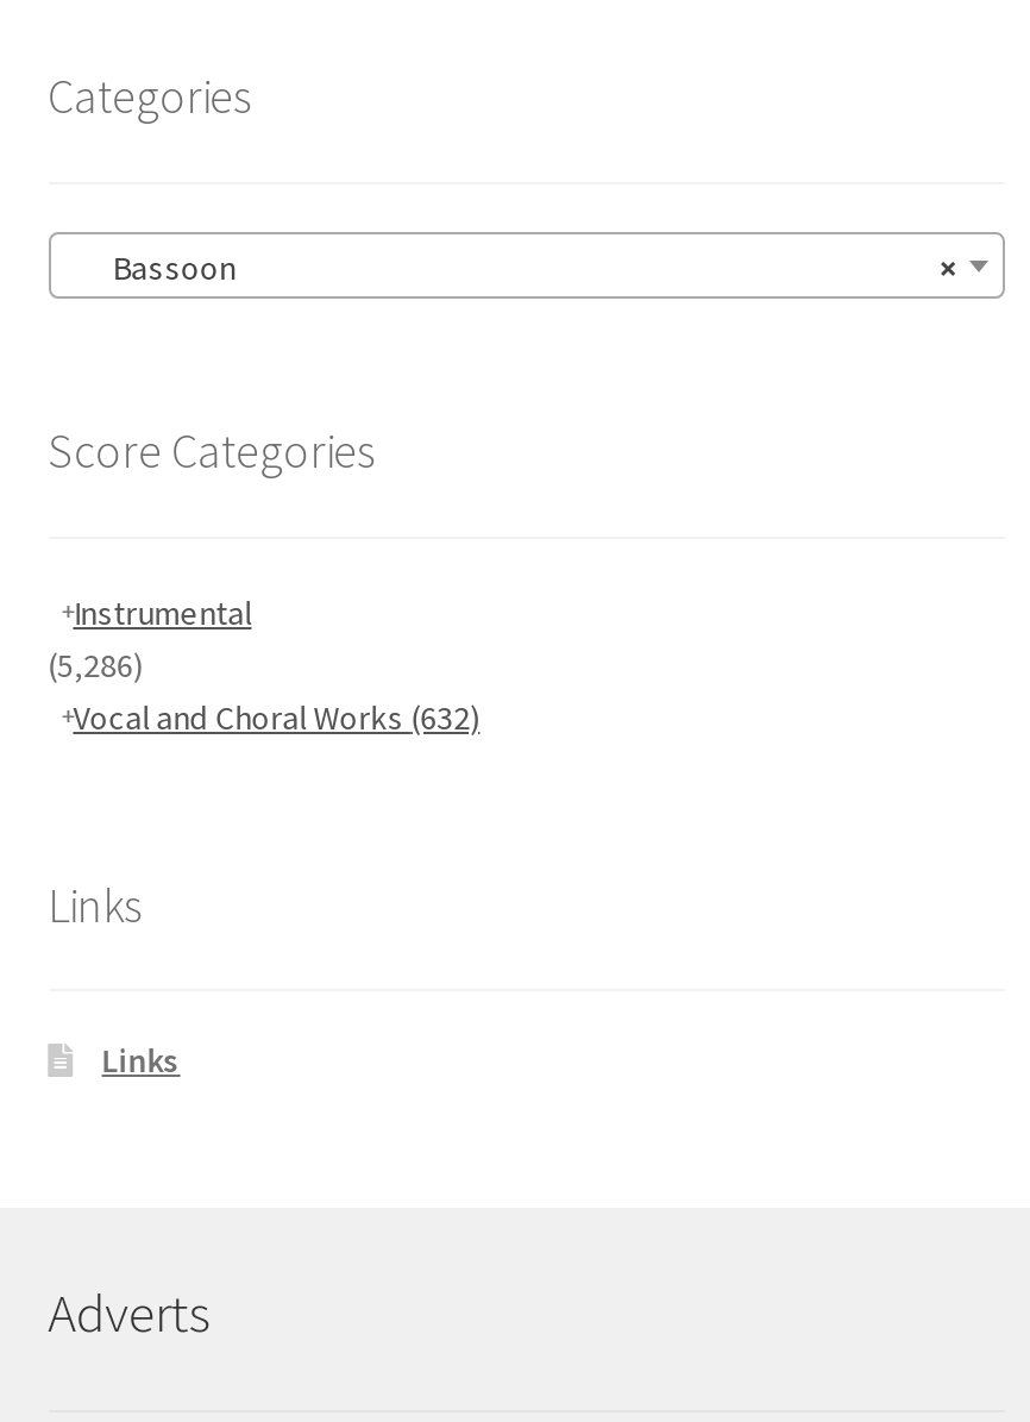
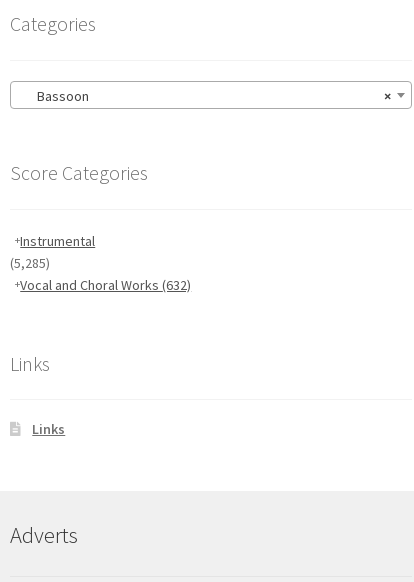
[48,643,143,686] (5,286) -> [10,254,50,272] (5,285)

